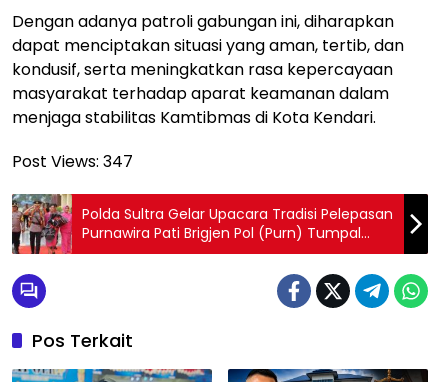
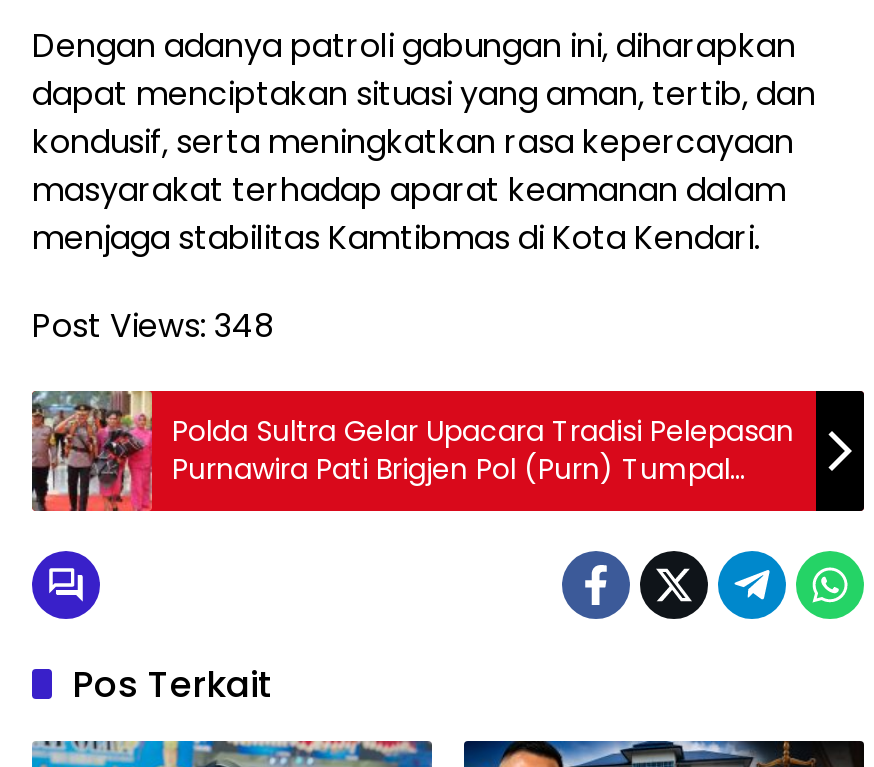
[12,150,133,173] Post Views: 347 -> [32,303,274,349] Post Views: 348

